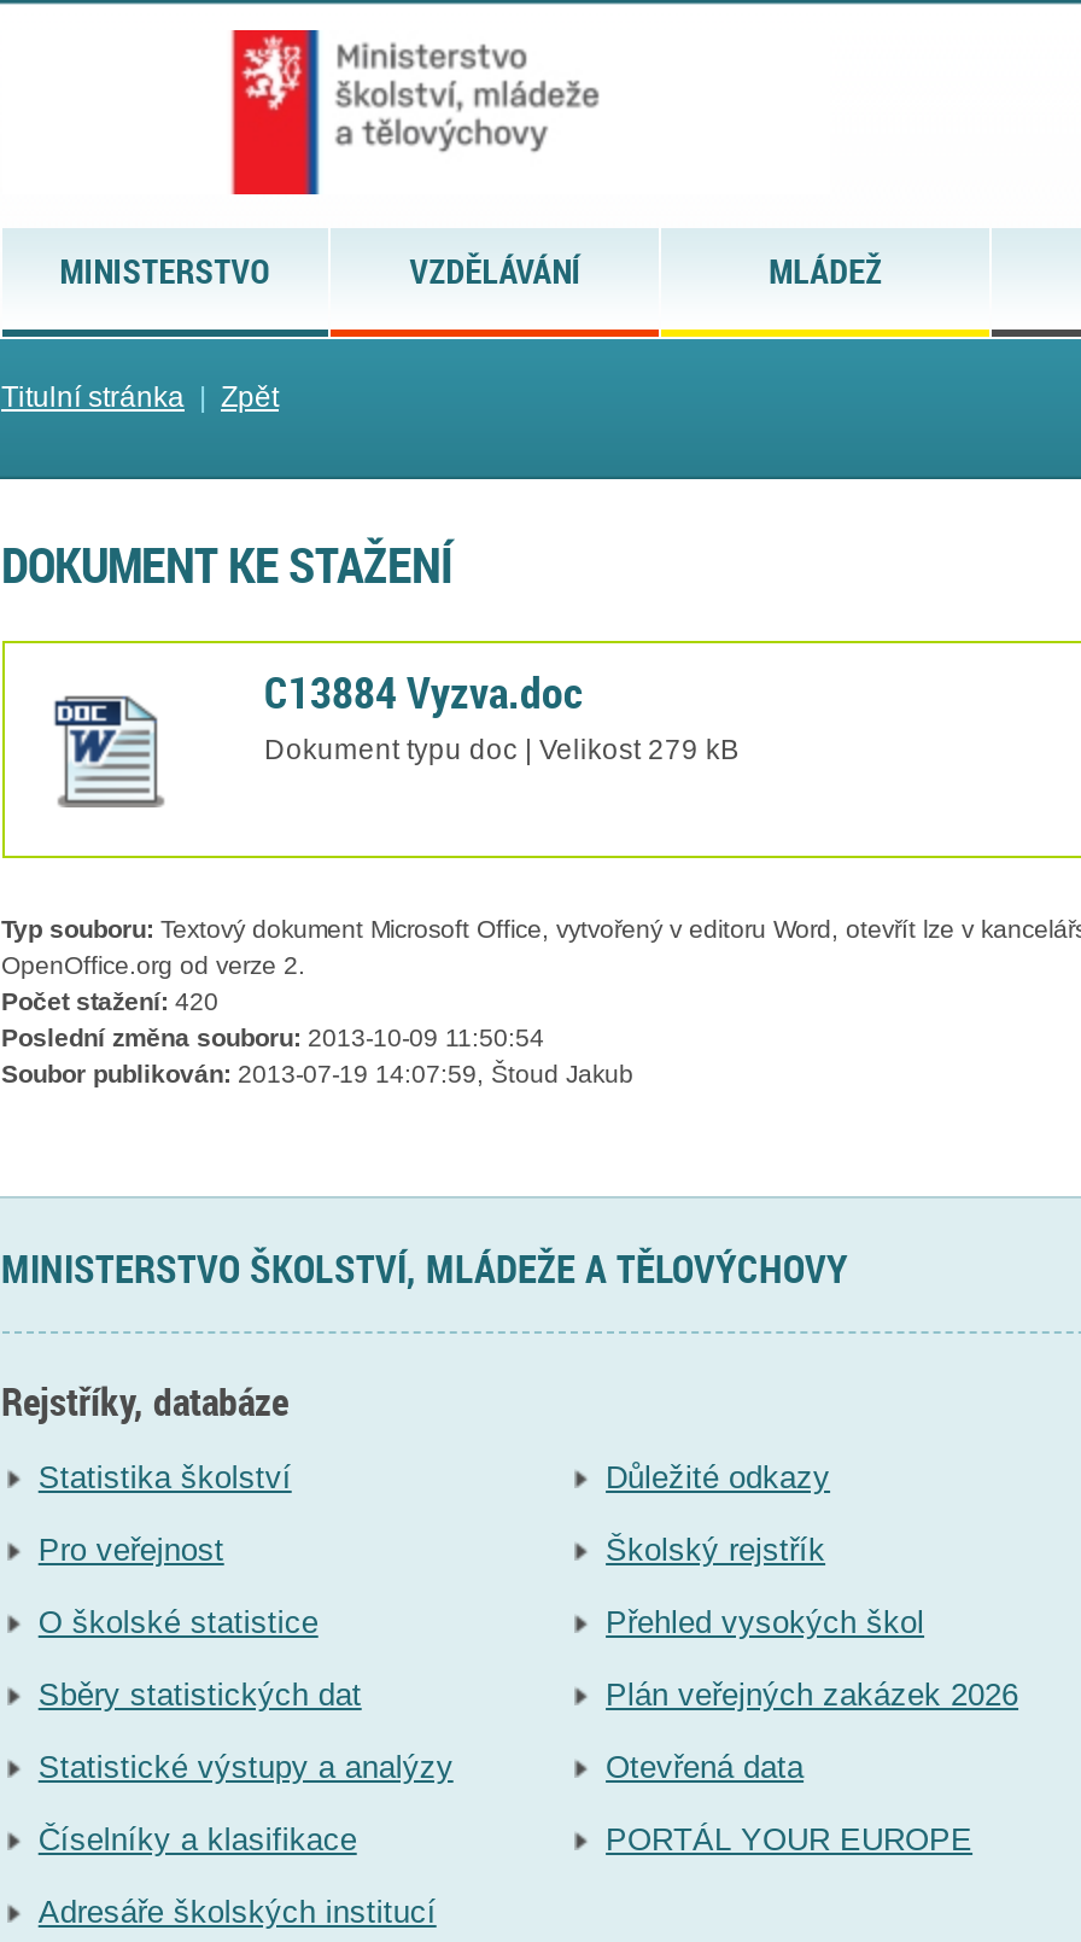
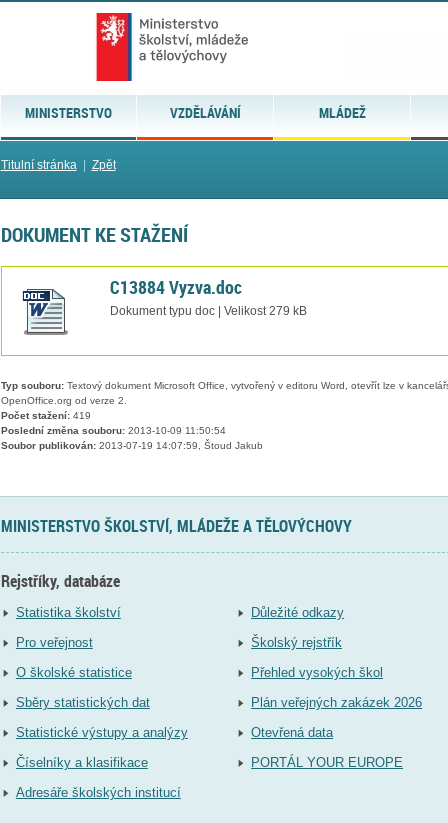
[1,990,218,1016] Počet stažení: 420 -> [0,410,90,421] Počet stažení: 419

